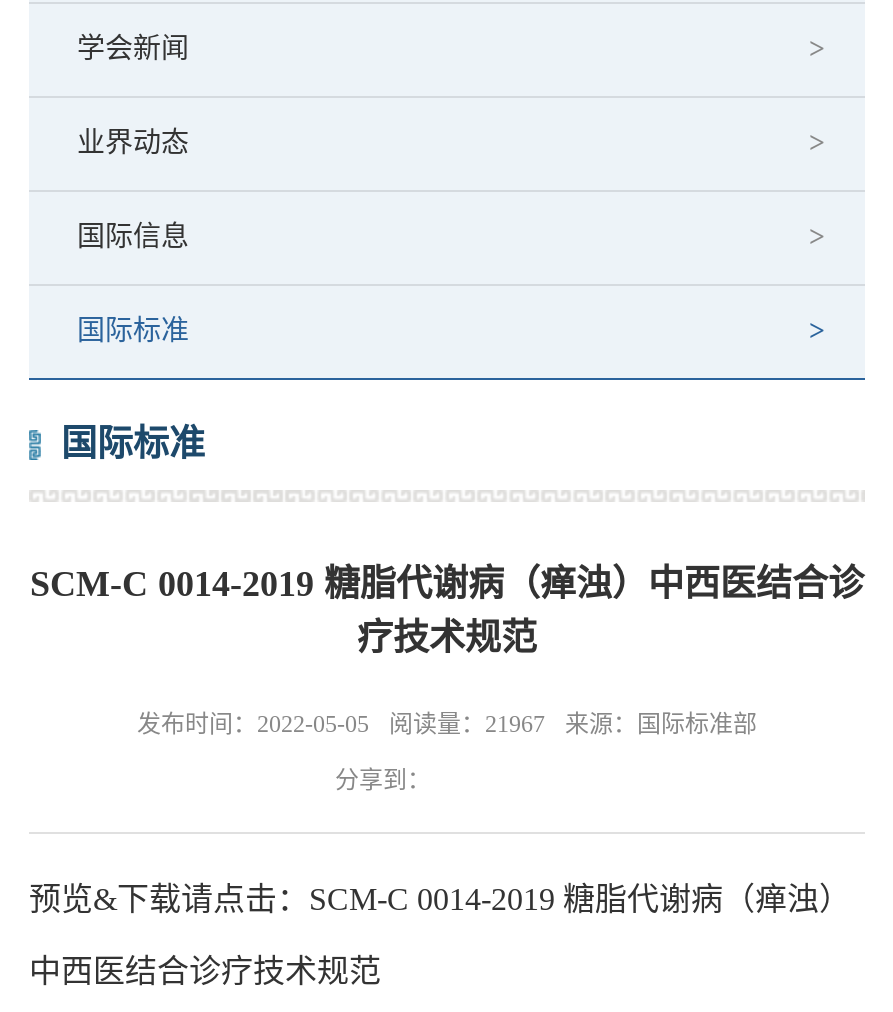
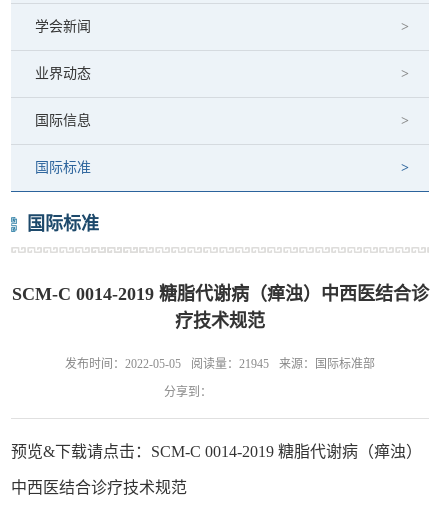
[137,710,757,738] 发布时间：2022-05-05 阅读量：21967 来源：国际标准部 -> [65,357,375,371] 发布时间：2022-05-05 阅读量：21945 来源：国际标准部

